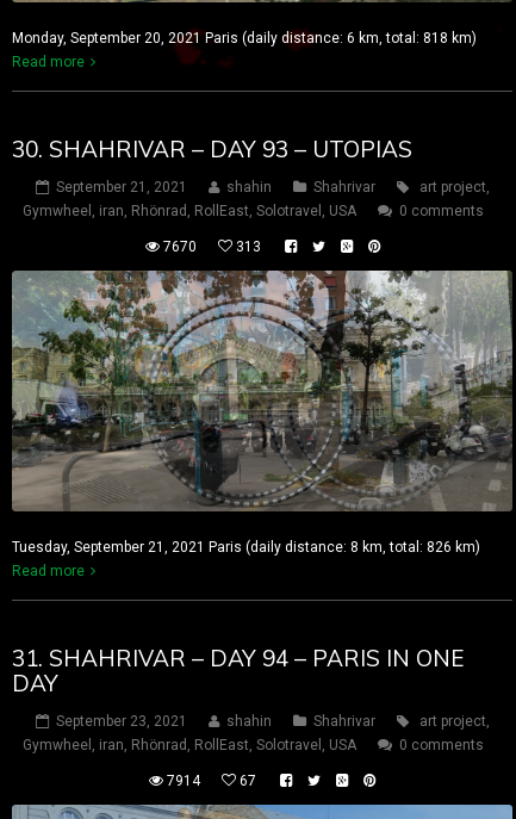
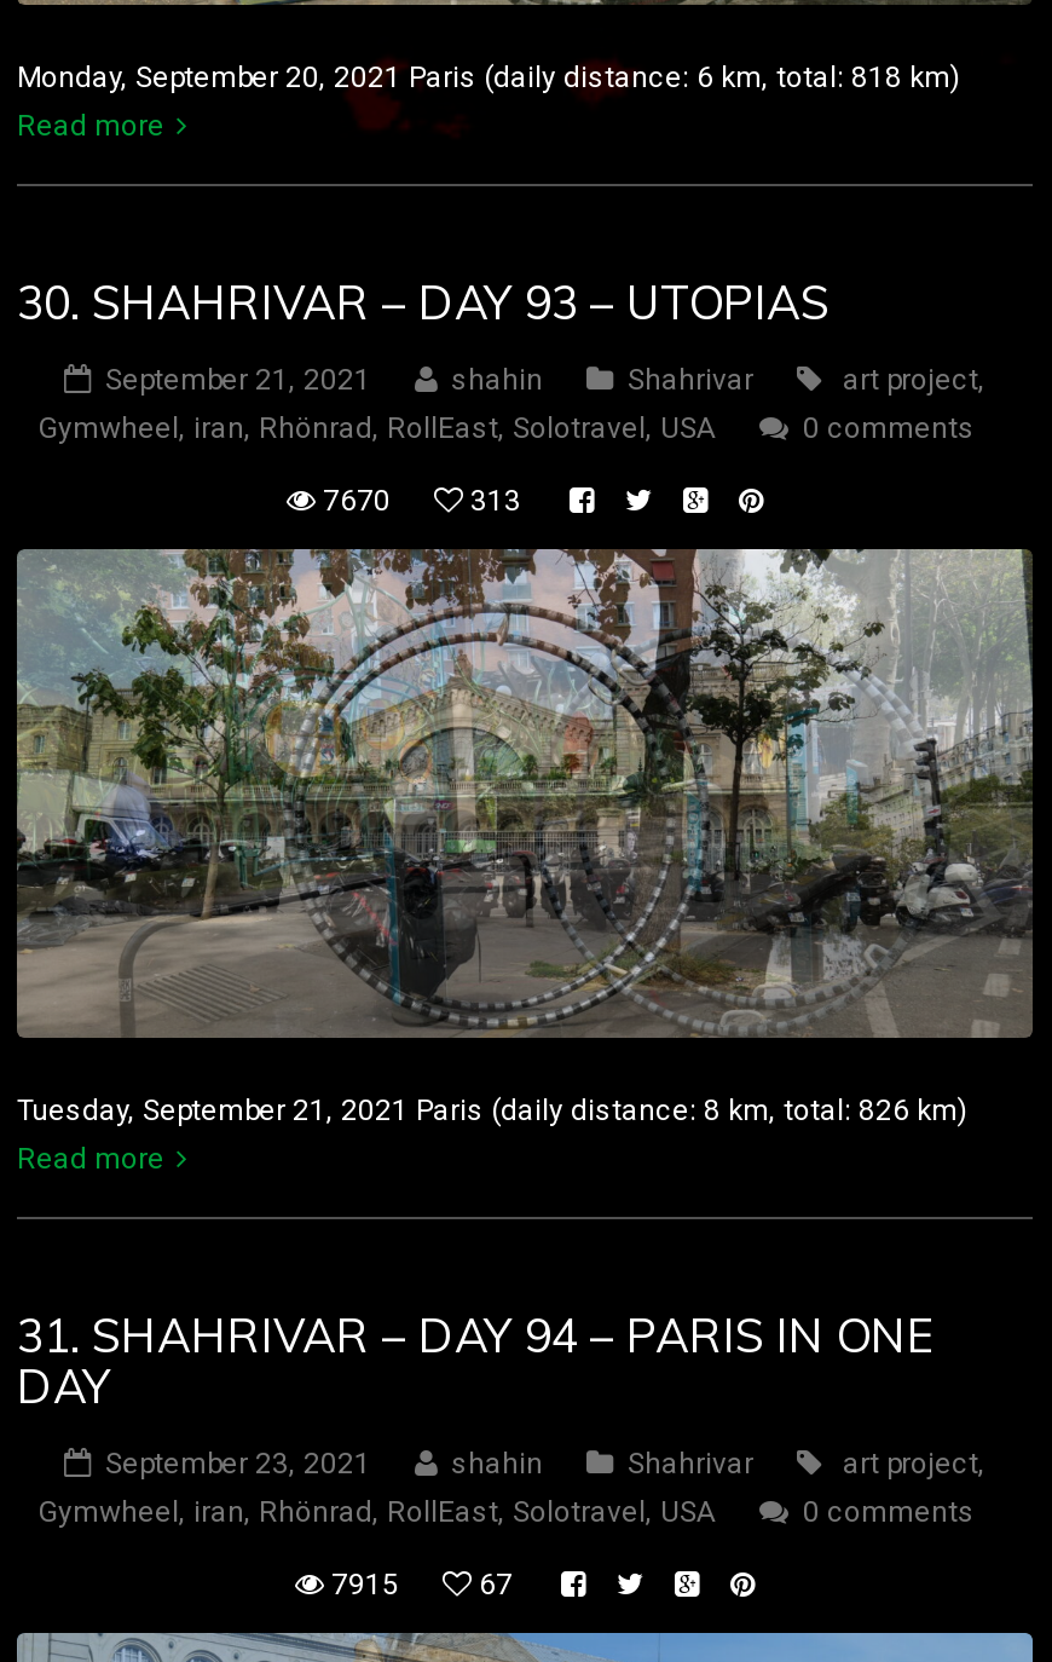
[167,773,200,790] 7914 -> [331,1569,399,1602] 7915

